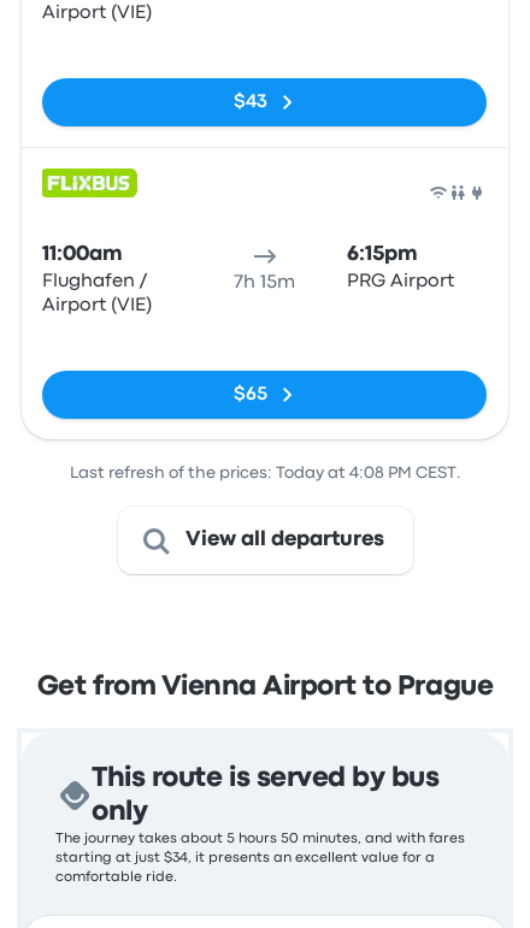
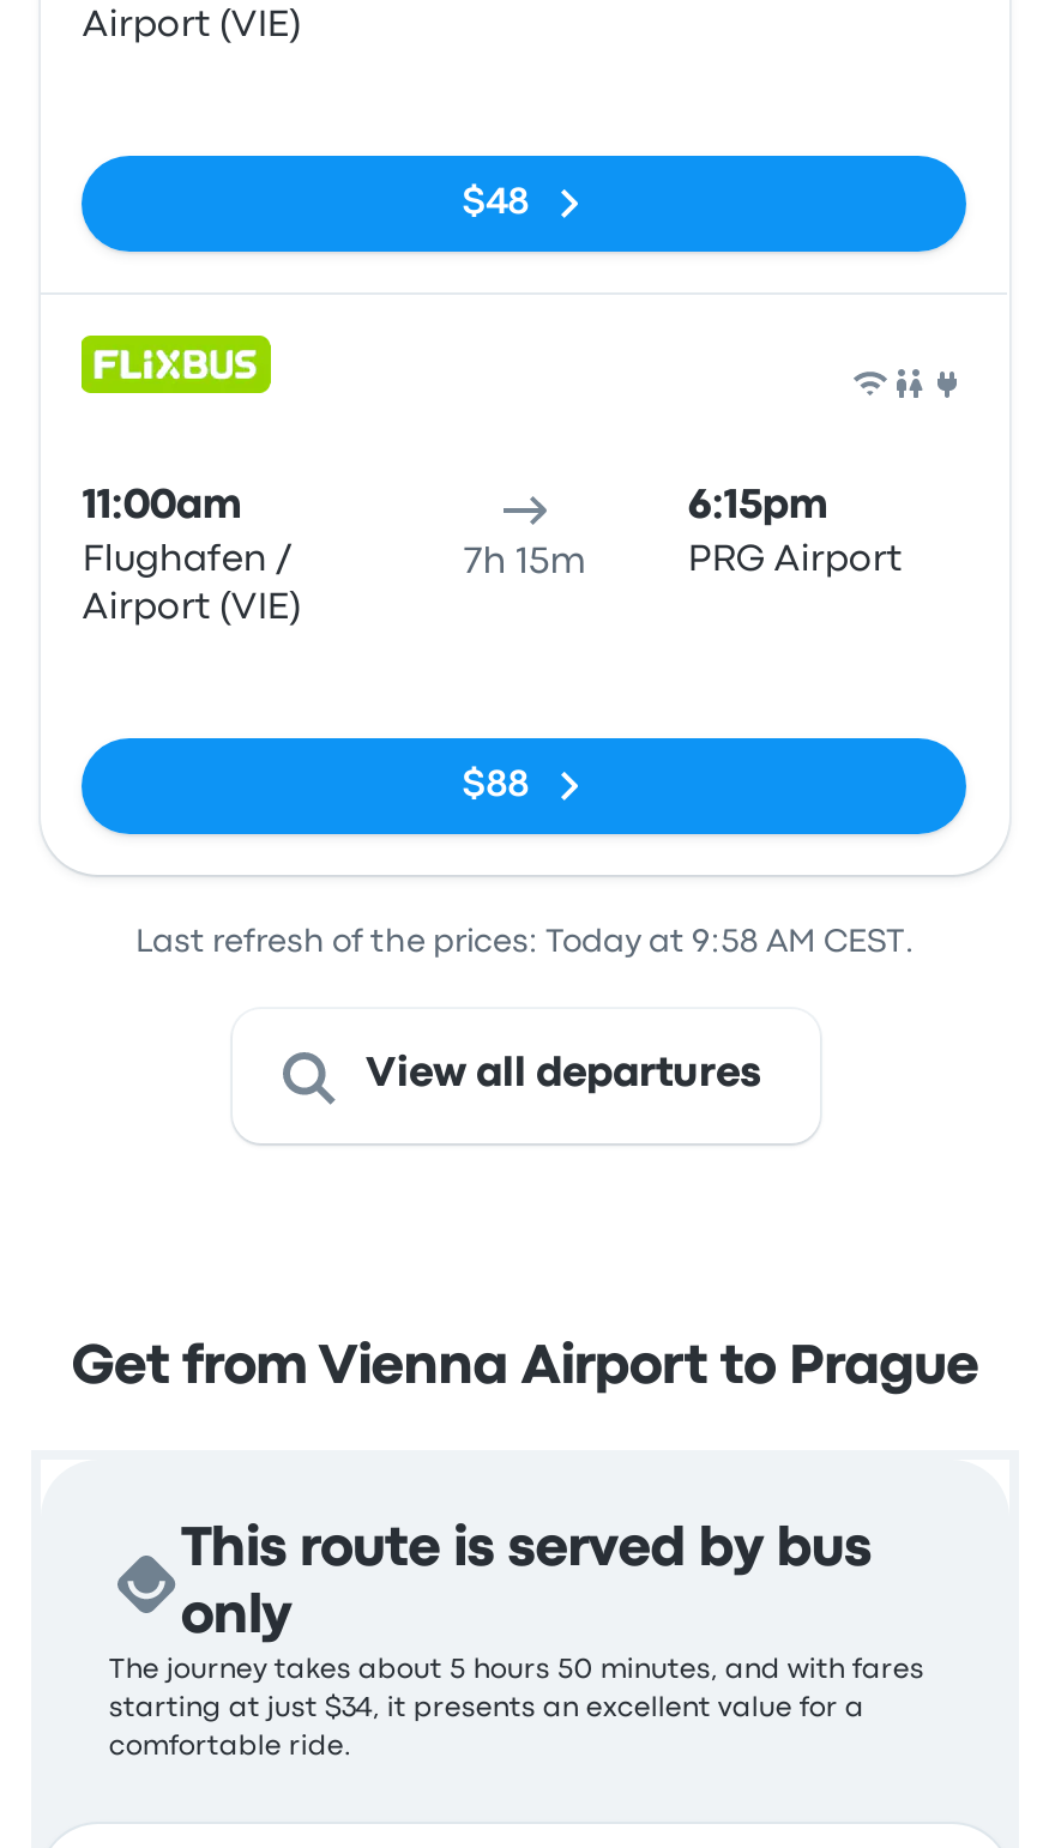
[233,94,267,111] $43 -> [462,187,529,221] $48
[233,386,267,403] $65 -> [462,769,529,803] $88
[69,466,461,480] Last refresh of the prices: Today at 4:08 PM CEST. -> [135,928,915,956] Last refresh of the prices: Today at 9:58 AM CEST.

